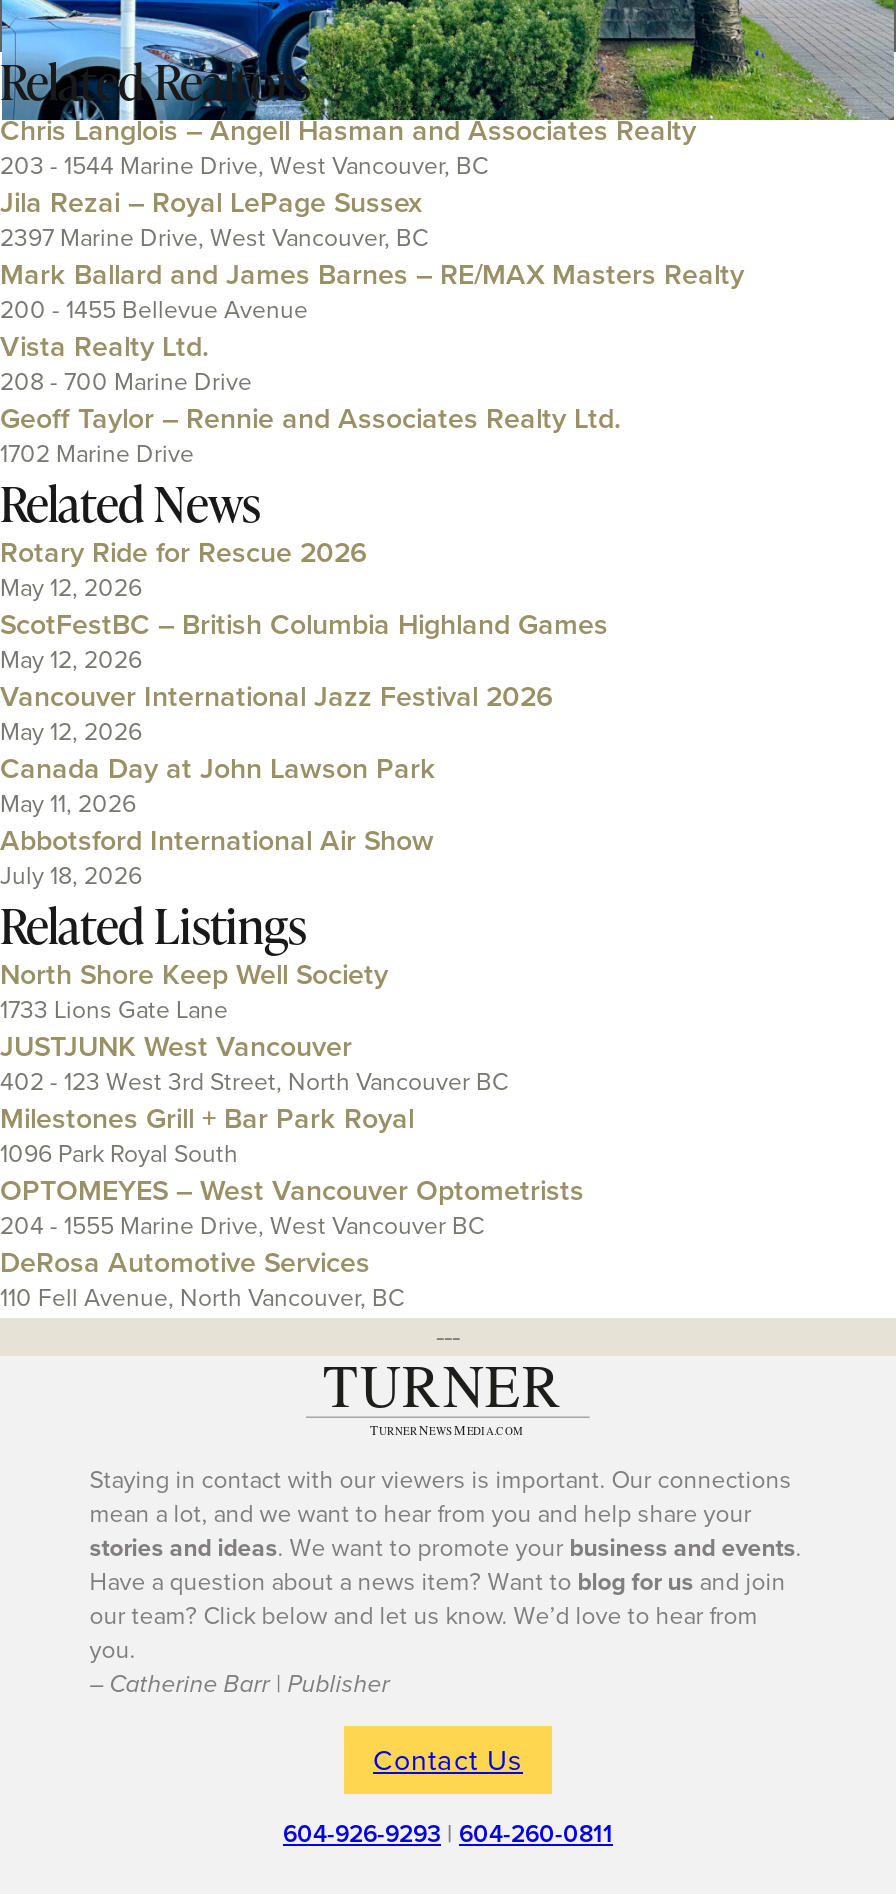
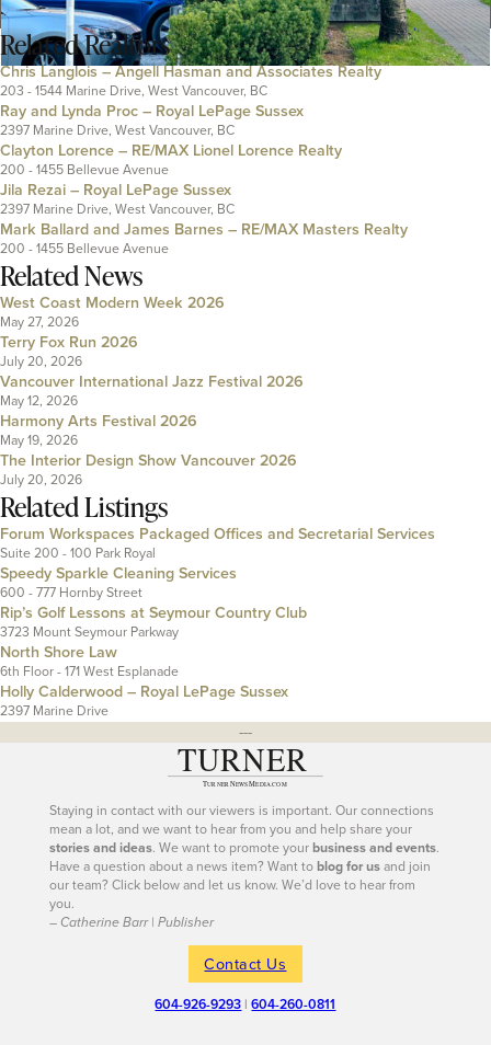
none -> [0,100,342,180] Ray and Lynda Proc – Royal LePage Sussex | 2397 Marine Drive, West Vancouver, BC | Clayton Lorence – RE/MAX Lionel Lorence Realty | 200 - 1455 Bellevue Avenue
moved [0,183,744,329] -> [0,179,408,259]: Jila Rezai – Royal LePage Sussex | 2397 Marine Drive, West Vancouver, BC | Mark Ballard and James Barnes – RE/MAX Masters Realty | 200 - 1455 Bellevue Avenue
[0,327,620,473] Vista Realty Ltd. | 208 - 700 Marine Drive | Geoff Taylor – Rennie and Associates Realty Ltd. | 1702 Marine Drive -> none
[0,533,608,679] Rotary Ride for Rescue 2026 | May 12, 2026 | ScotFestBC – British Columbia Highland Games | May 12, 2026 -> [0,292,225,372] West Coast Modern Week 2026 | May 27, 2026 | Terry Fox Run 2026 | July 20, 2026
[0,749,436,895] Canada Day at John Lawson Park | May 11, 2026 | Abbotsford International Air Show | July 18, 2026 -> [0,410,297,490] Harmony Arts Festival 2026 | May 19, 2026 | The Interior Design Show Vancouver 2026 | July 20, 2026
[0,955,584,1317] North Shore Keep Well Society | 1733 Lions Gate Lane | JUSTJUNK West Vancouver | 402 - 123 West 3rd Street, North Vancouver BC | Milestones Grill + Bar Park Royal | 1096 Park Royal South | OPTOMEYES – West Vancouver Optometrists | 204 - 1555 Marine Drive, West Vancouver BC | DeRosa Automotive Services | 110 Fell Avenue, North Vancouver, BC -> [0,523,435,721] Forum Workspaces Packaged Offices and Secretarial Services | Suite 200 - 100 Park Royal | Speedy Sparkle Cleaning Services | 600 - 777 Hornby Street | Rip’s Golf Lessons at Seymour Country Club | 3723 Mount Seymour Parkway | North Shore Law | 6th Floor - 171 West Esplanade | Holly Calderwood – Royal LePage Sussex | 2397 Marine Drive

